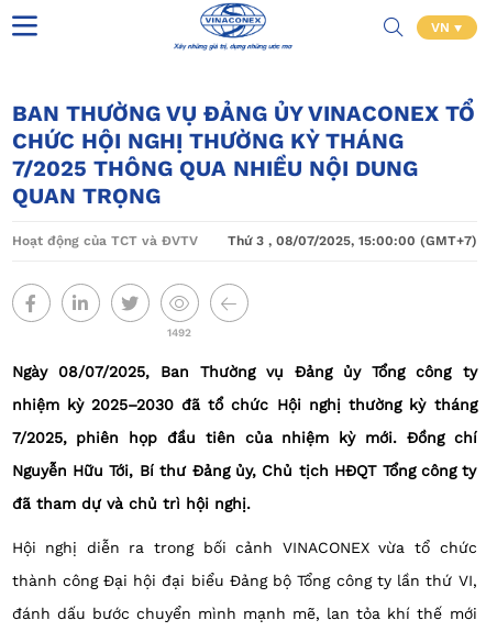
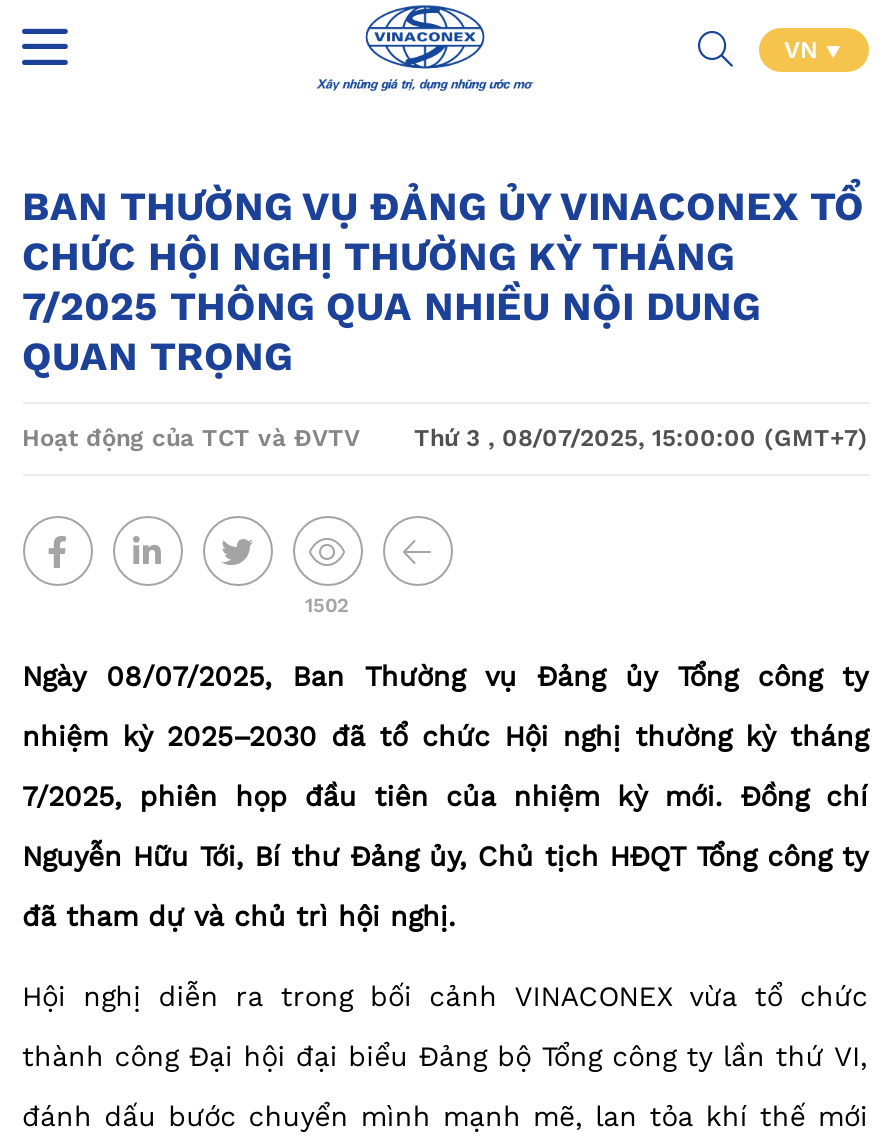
[167,326,191,339] 1492 -> [305,594,349,616] 1502

